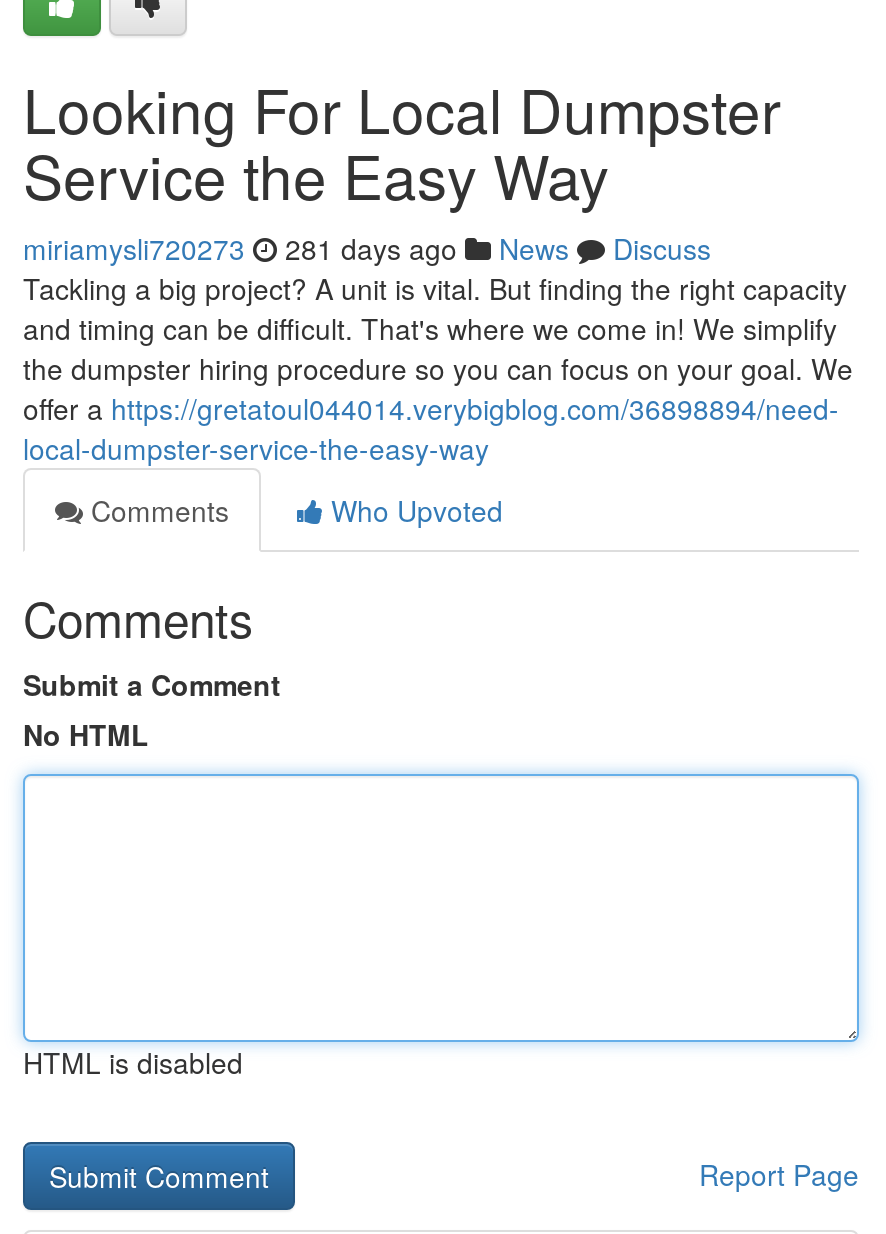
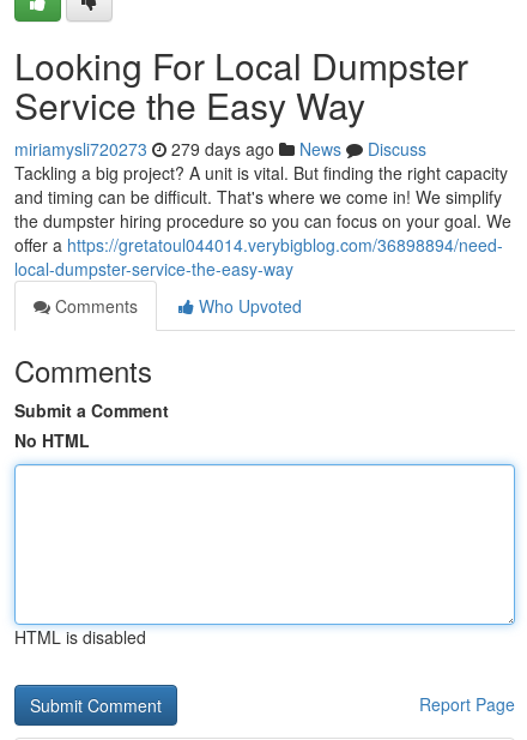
[23,228,711,268] miriamysli720273 281 days ago News Discuss -> [14,137,426,161] miriamysli720273 279 days ago News Discuss

